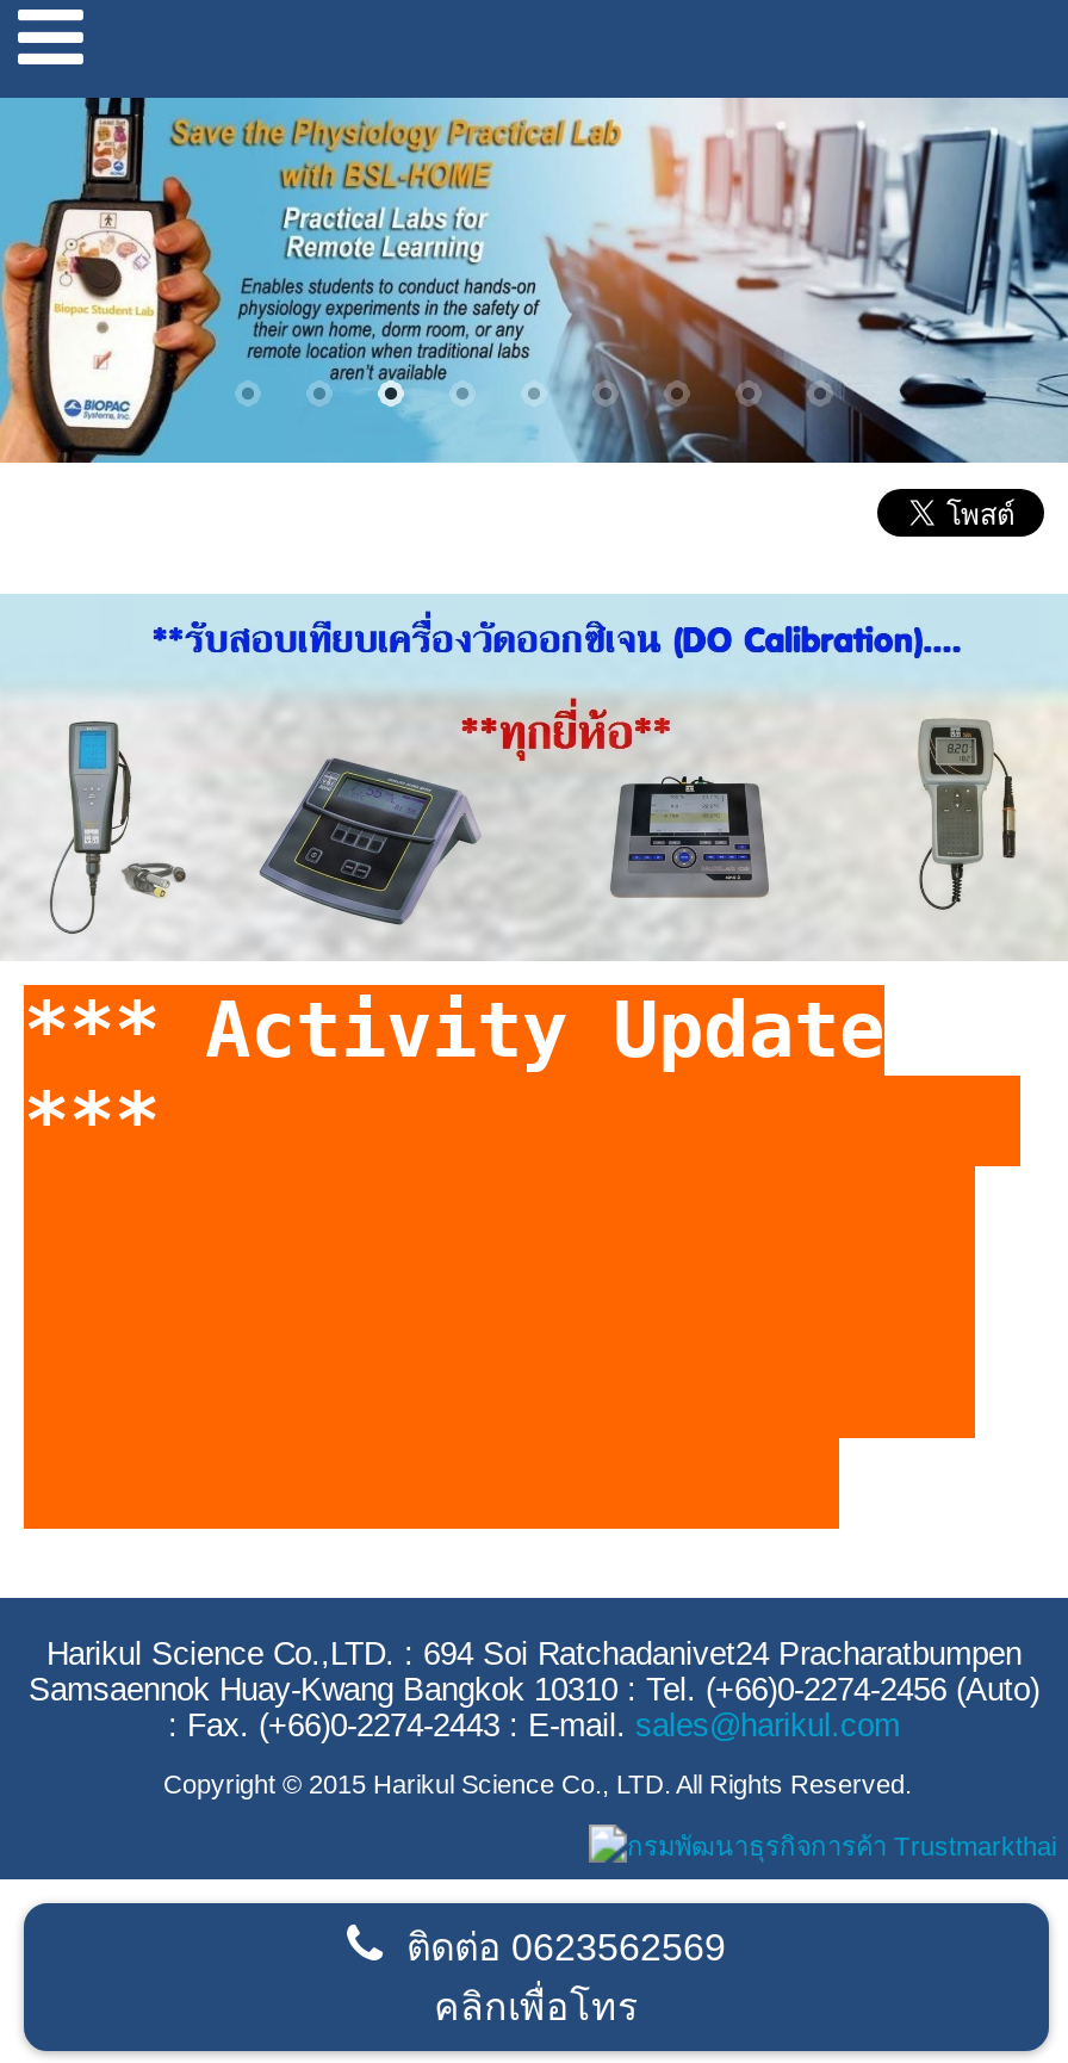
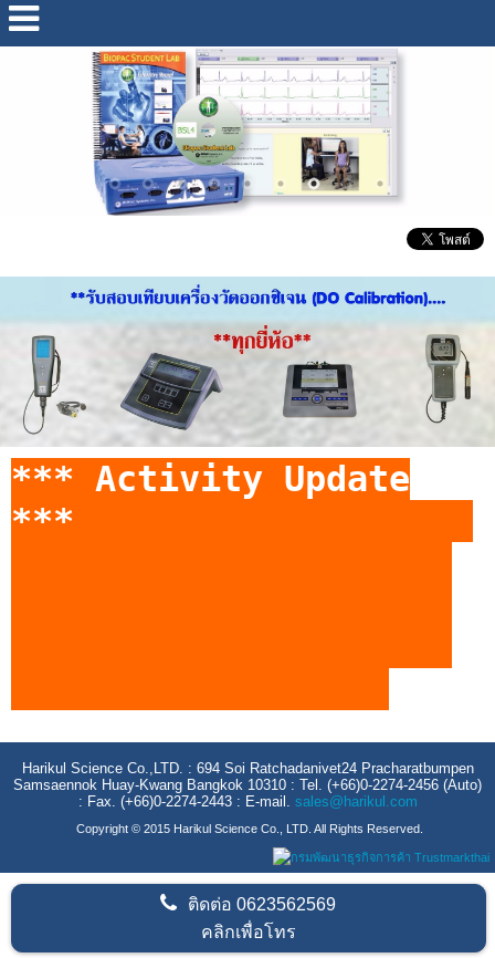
[7,95,1061,465] [image] -> [3,45,492,216] [image]

